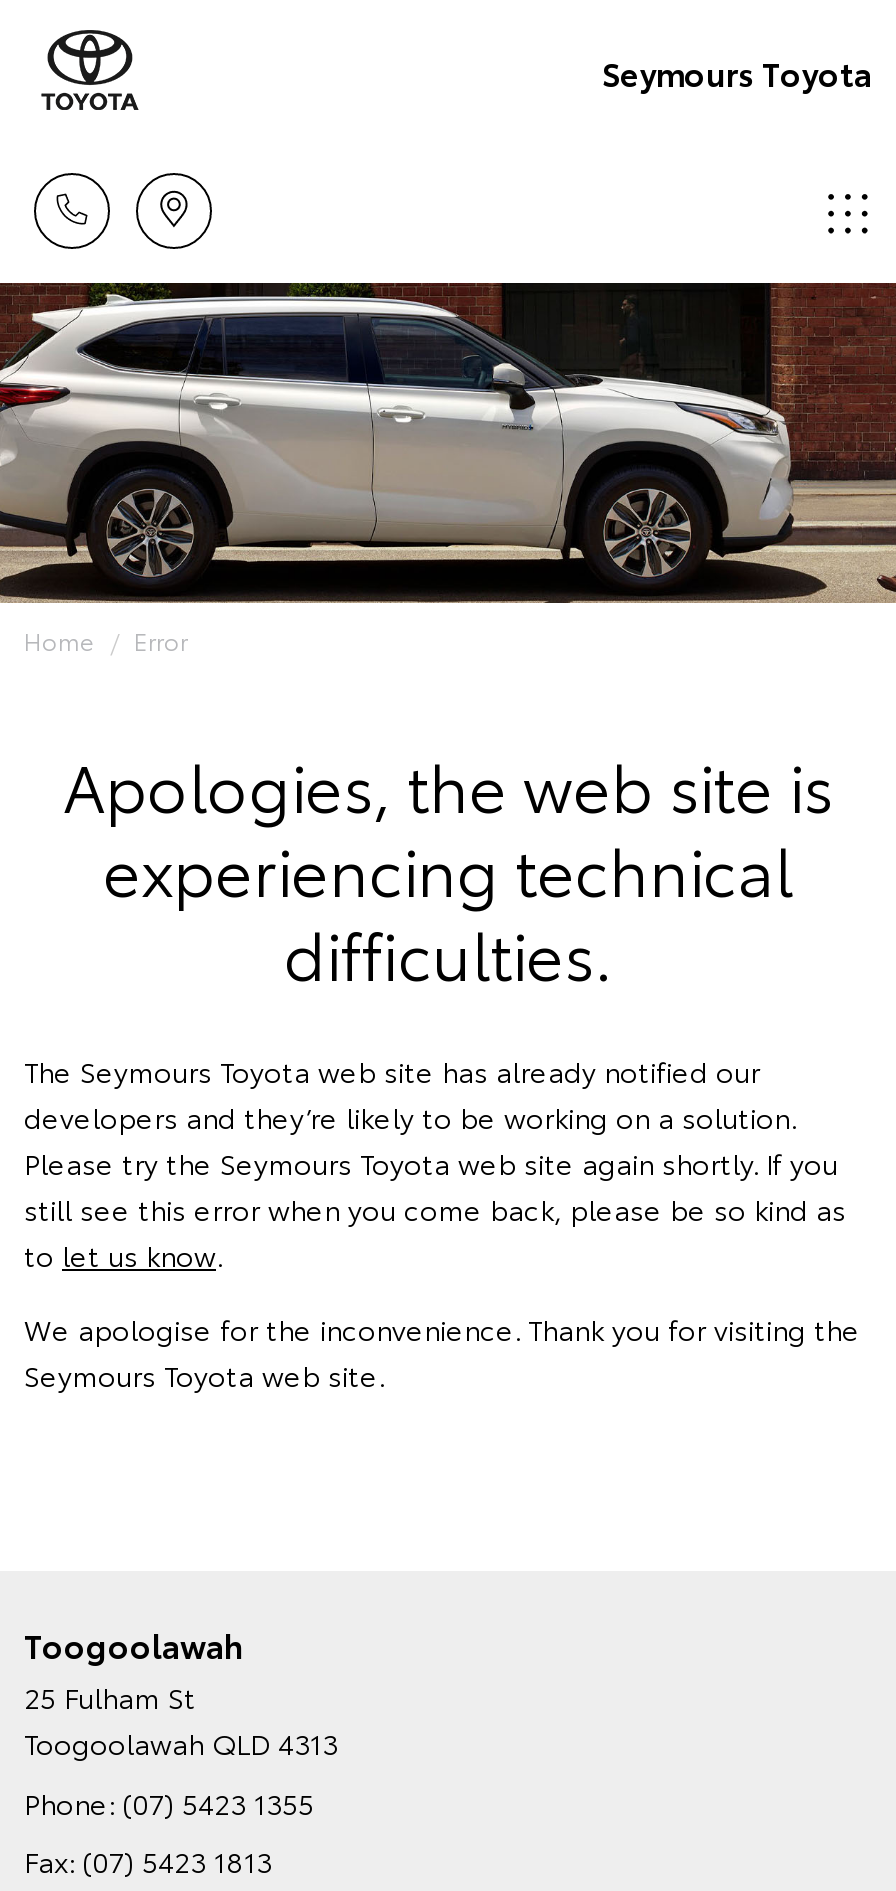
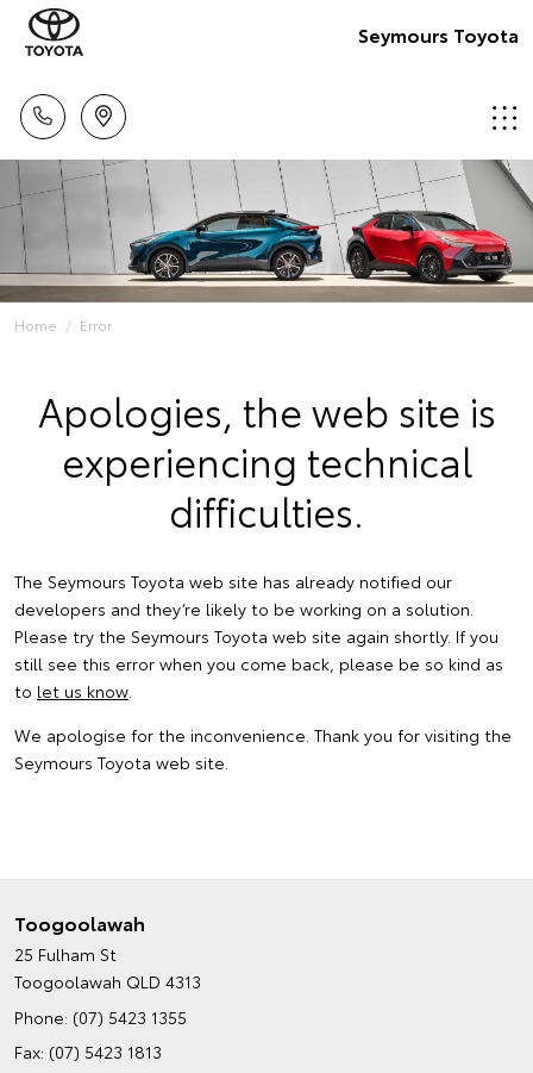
[6,281,890,603] [image] -> [4,158,529,302] [image]

